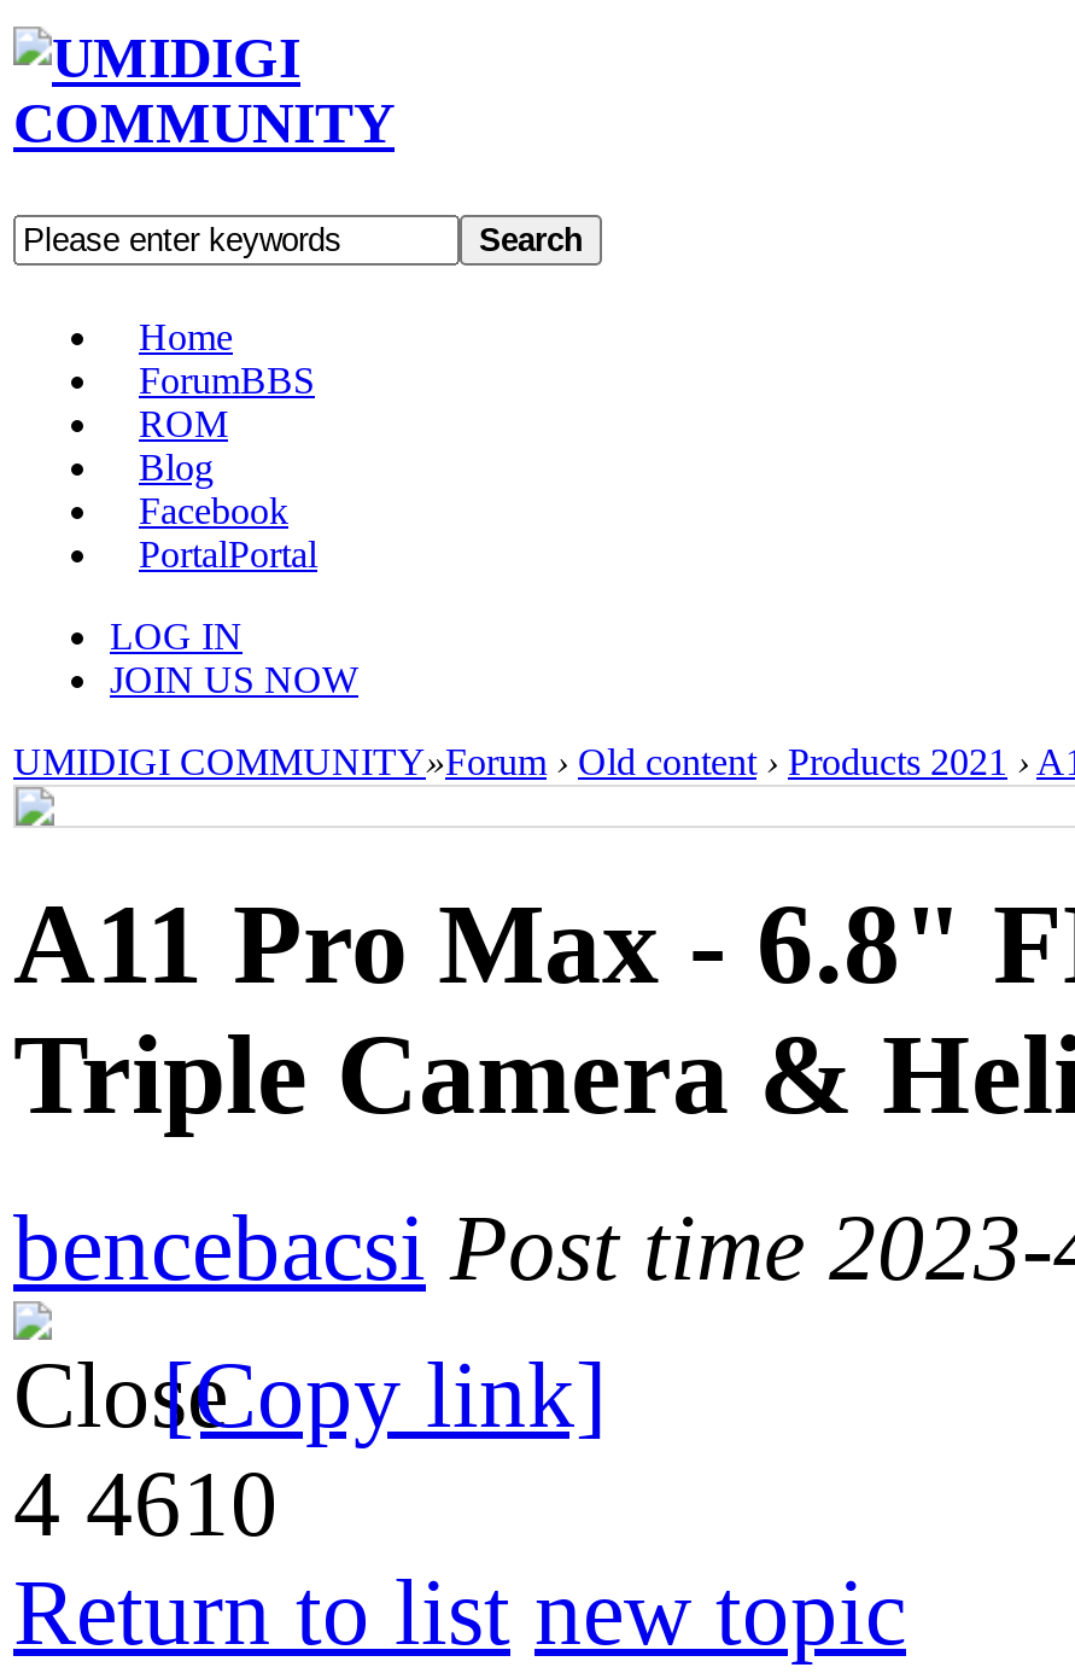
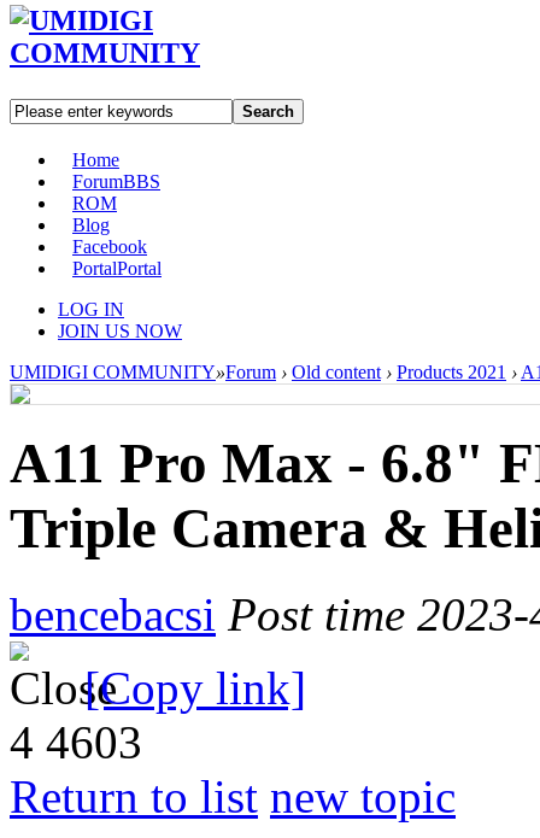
[13,1450,279,1554] 4 4610 -> [10,716,142,768] 4 4603

